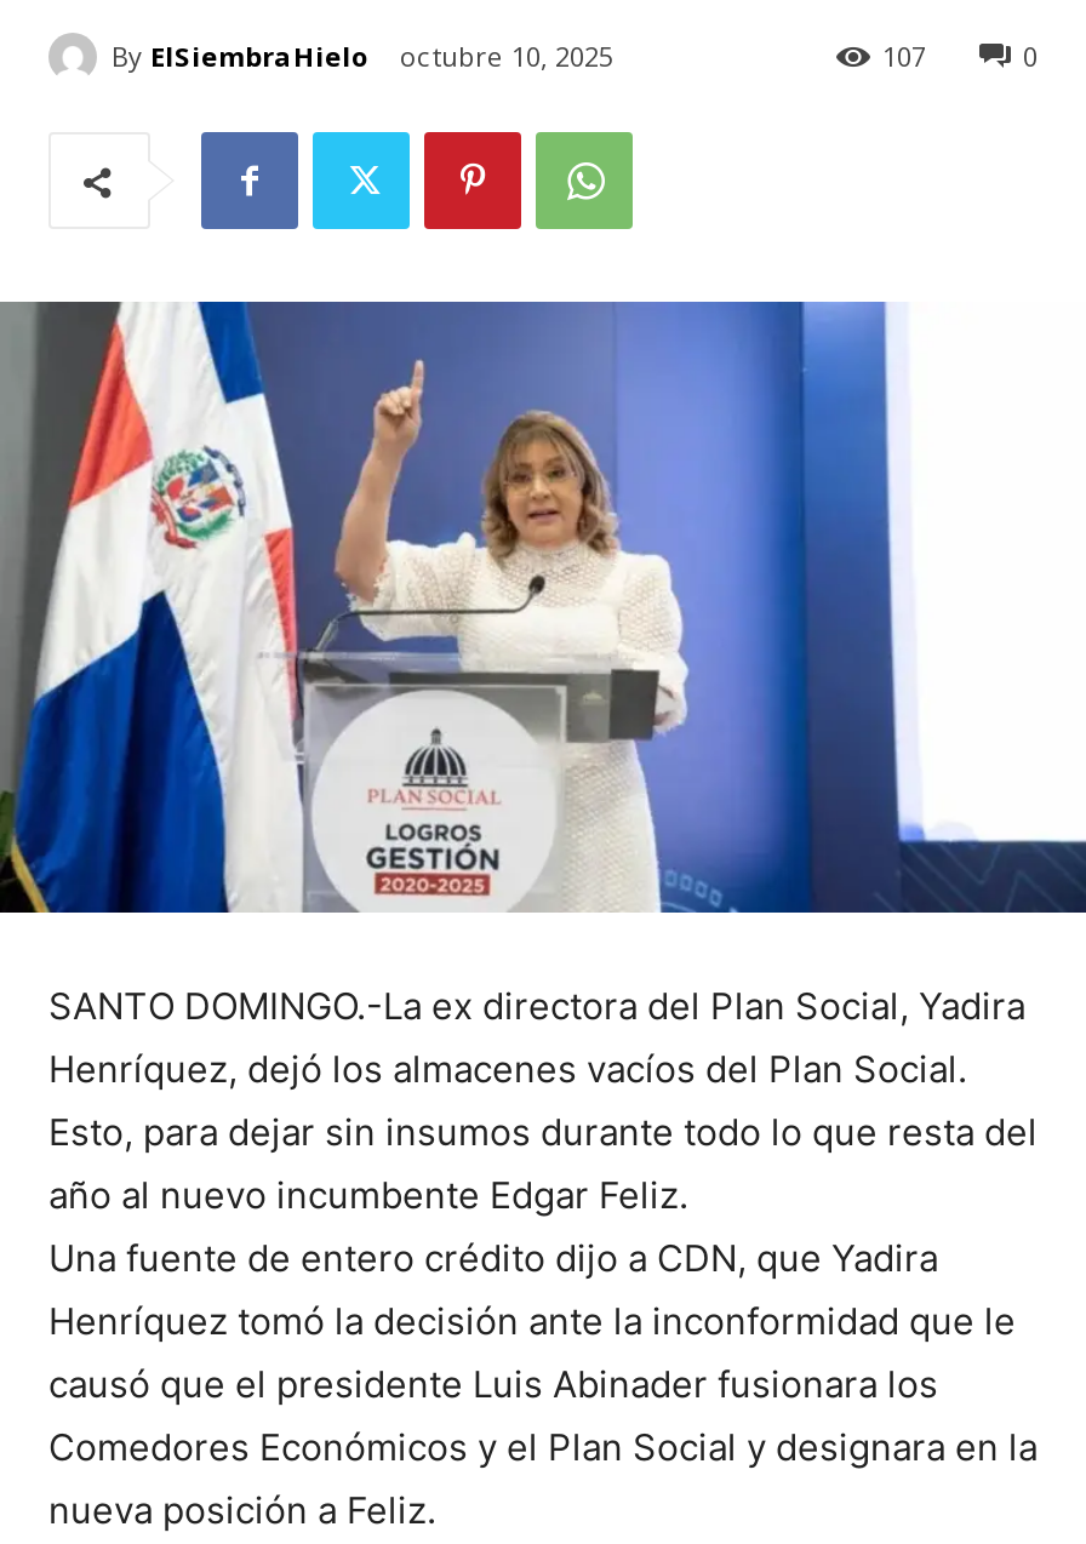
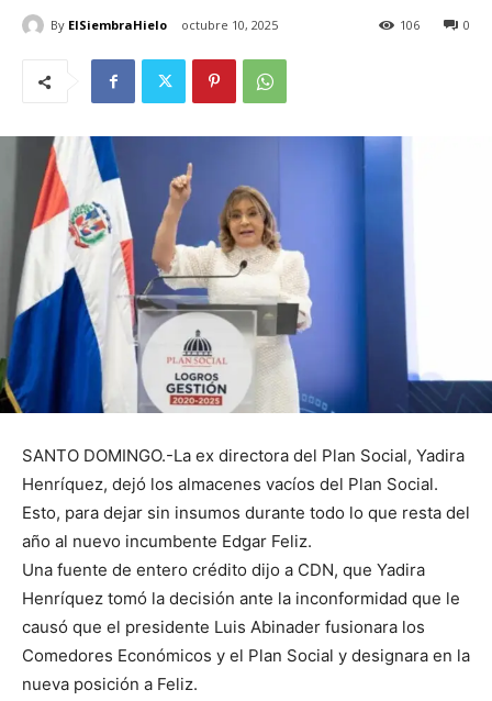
[882,38,926,74] 107 -> [400,17,420,33] 106

